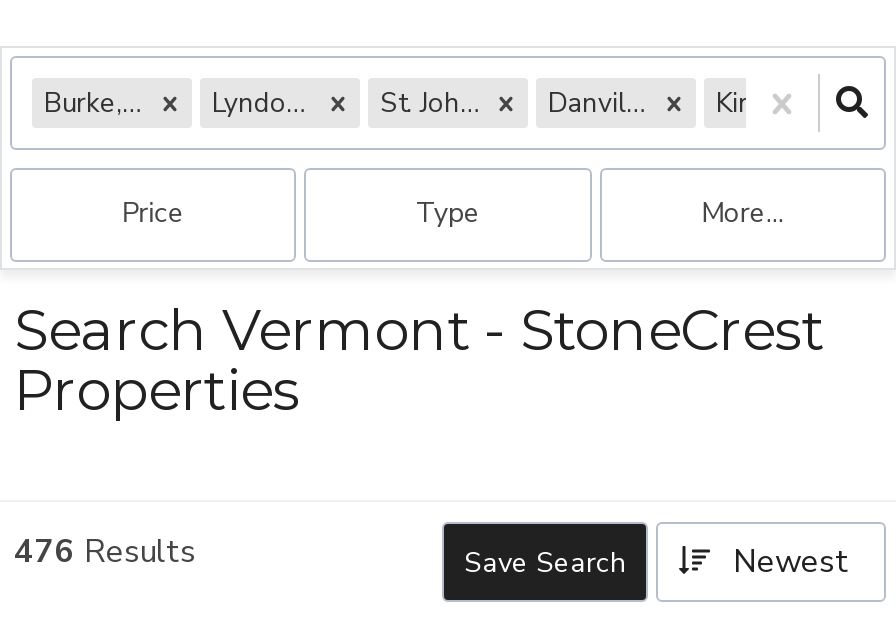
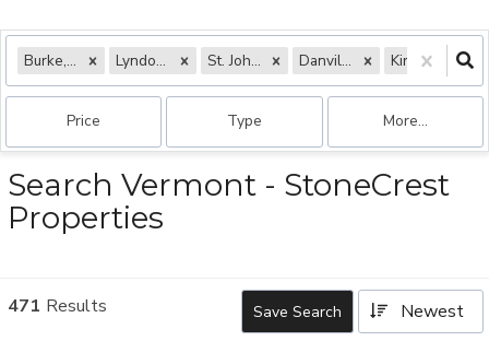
[14,530,196,574] 476 Results -> [8,294,107,318] 471 Results

